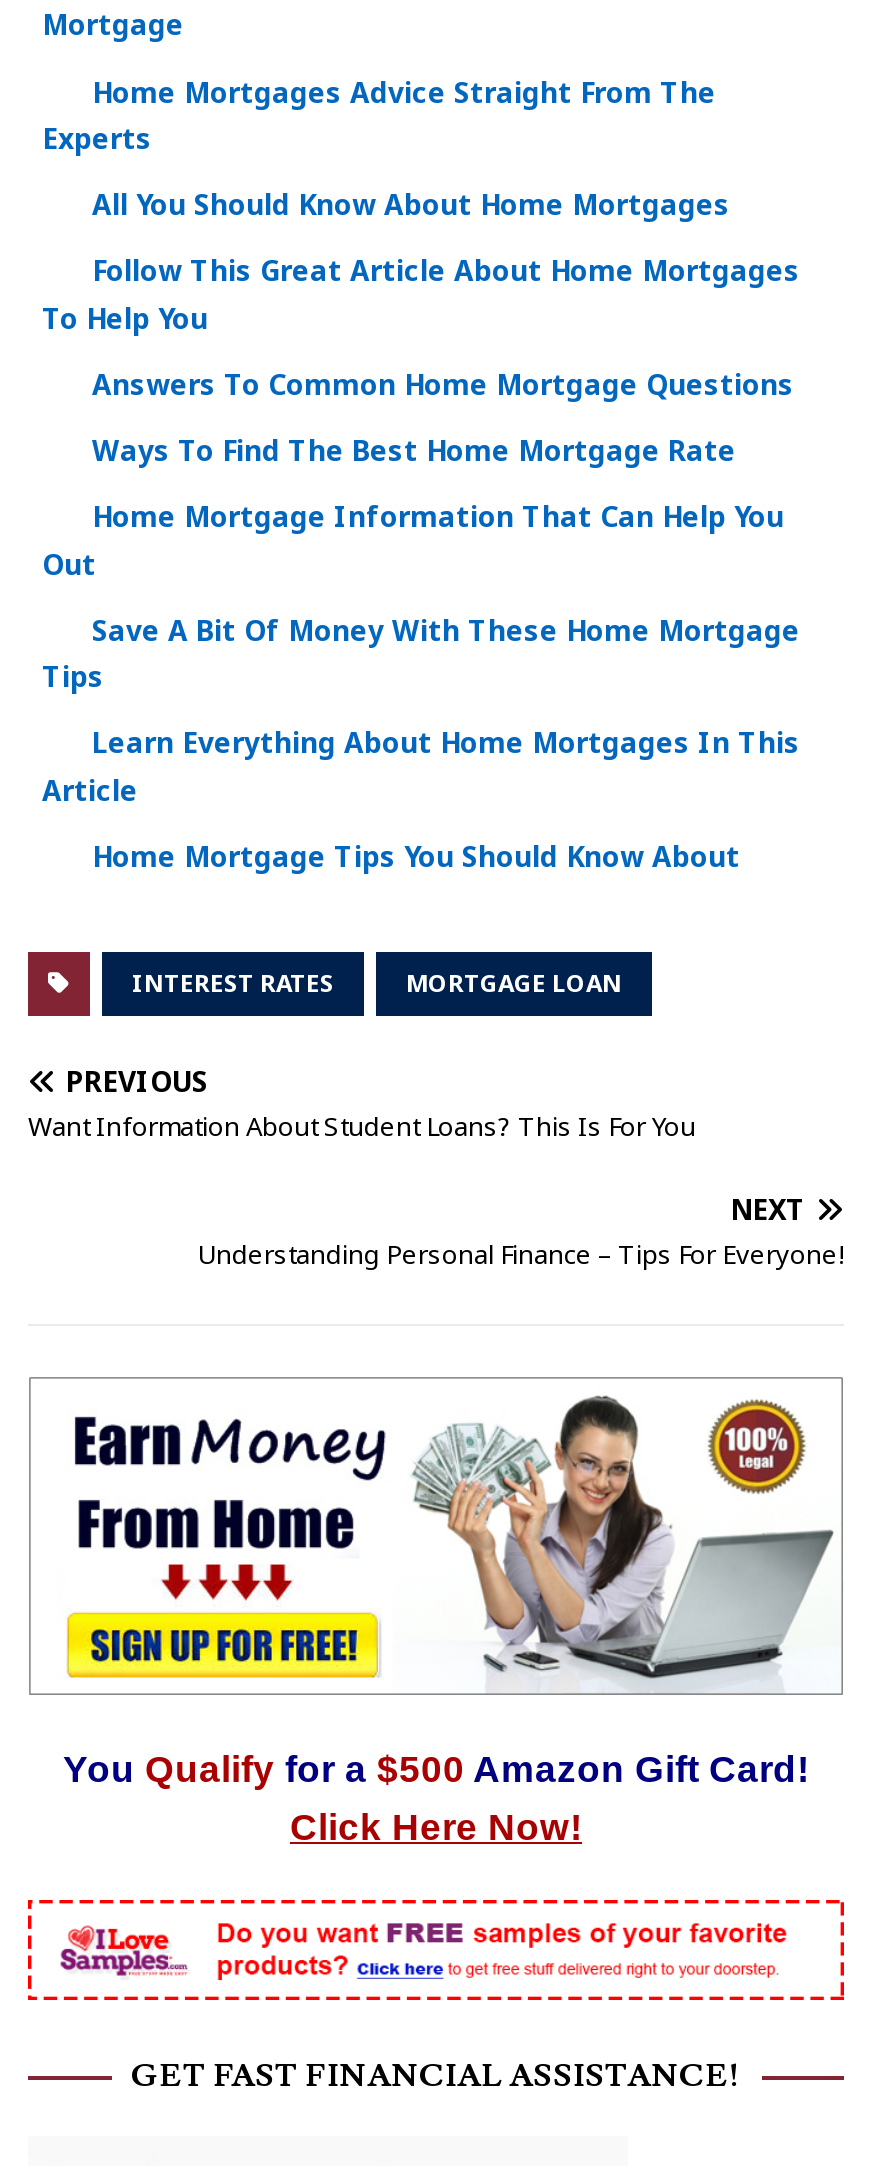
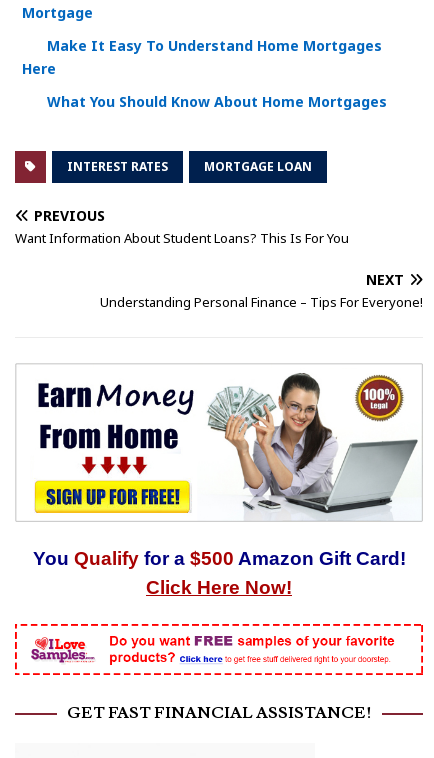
[42,72,800,875] Home Mortgages Advice Straight From The | Experts | All You Should Know About Home Mortgages | Follow This Great Article About Home Mortgages | To Help You | Answers To Common Home Mortgage Questions | Ways To Find The Best Home Mortgage Rate | Home Mortgage Information That Can Help You | Out | Save A Bit Of Money With These Home Mortgage | Tips | Learn Everything About Home Mortgages In This | Article | Home Mortgage Tips You Should Know About -> [22,36,387,112] Make It Easy To Understand Home Mortgages | Here | What You Should Know About Home Mortgages

